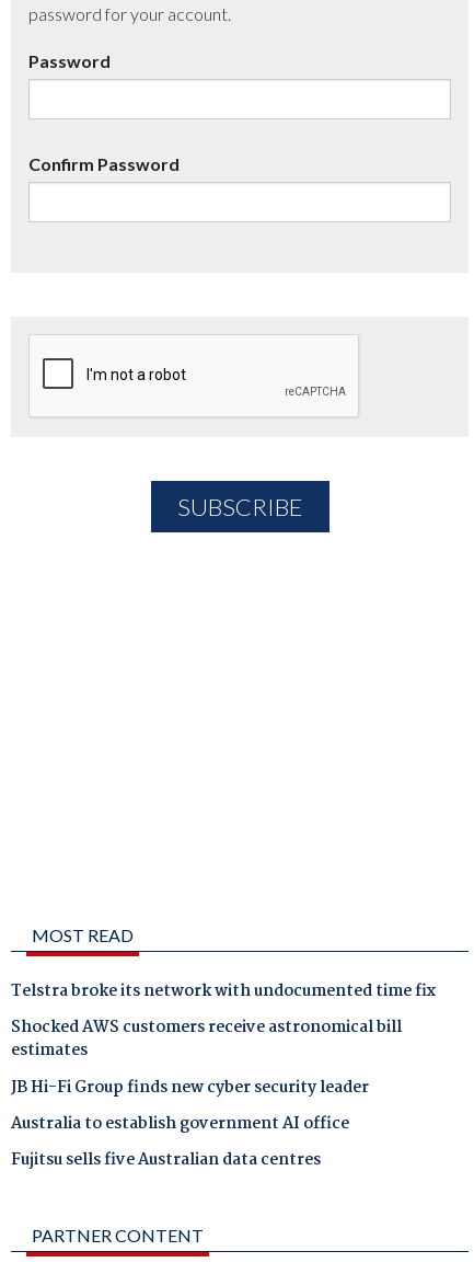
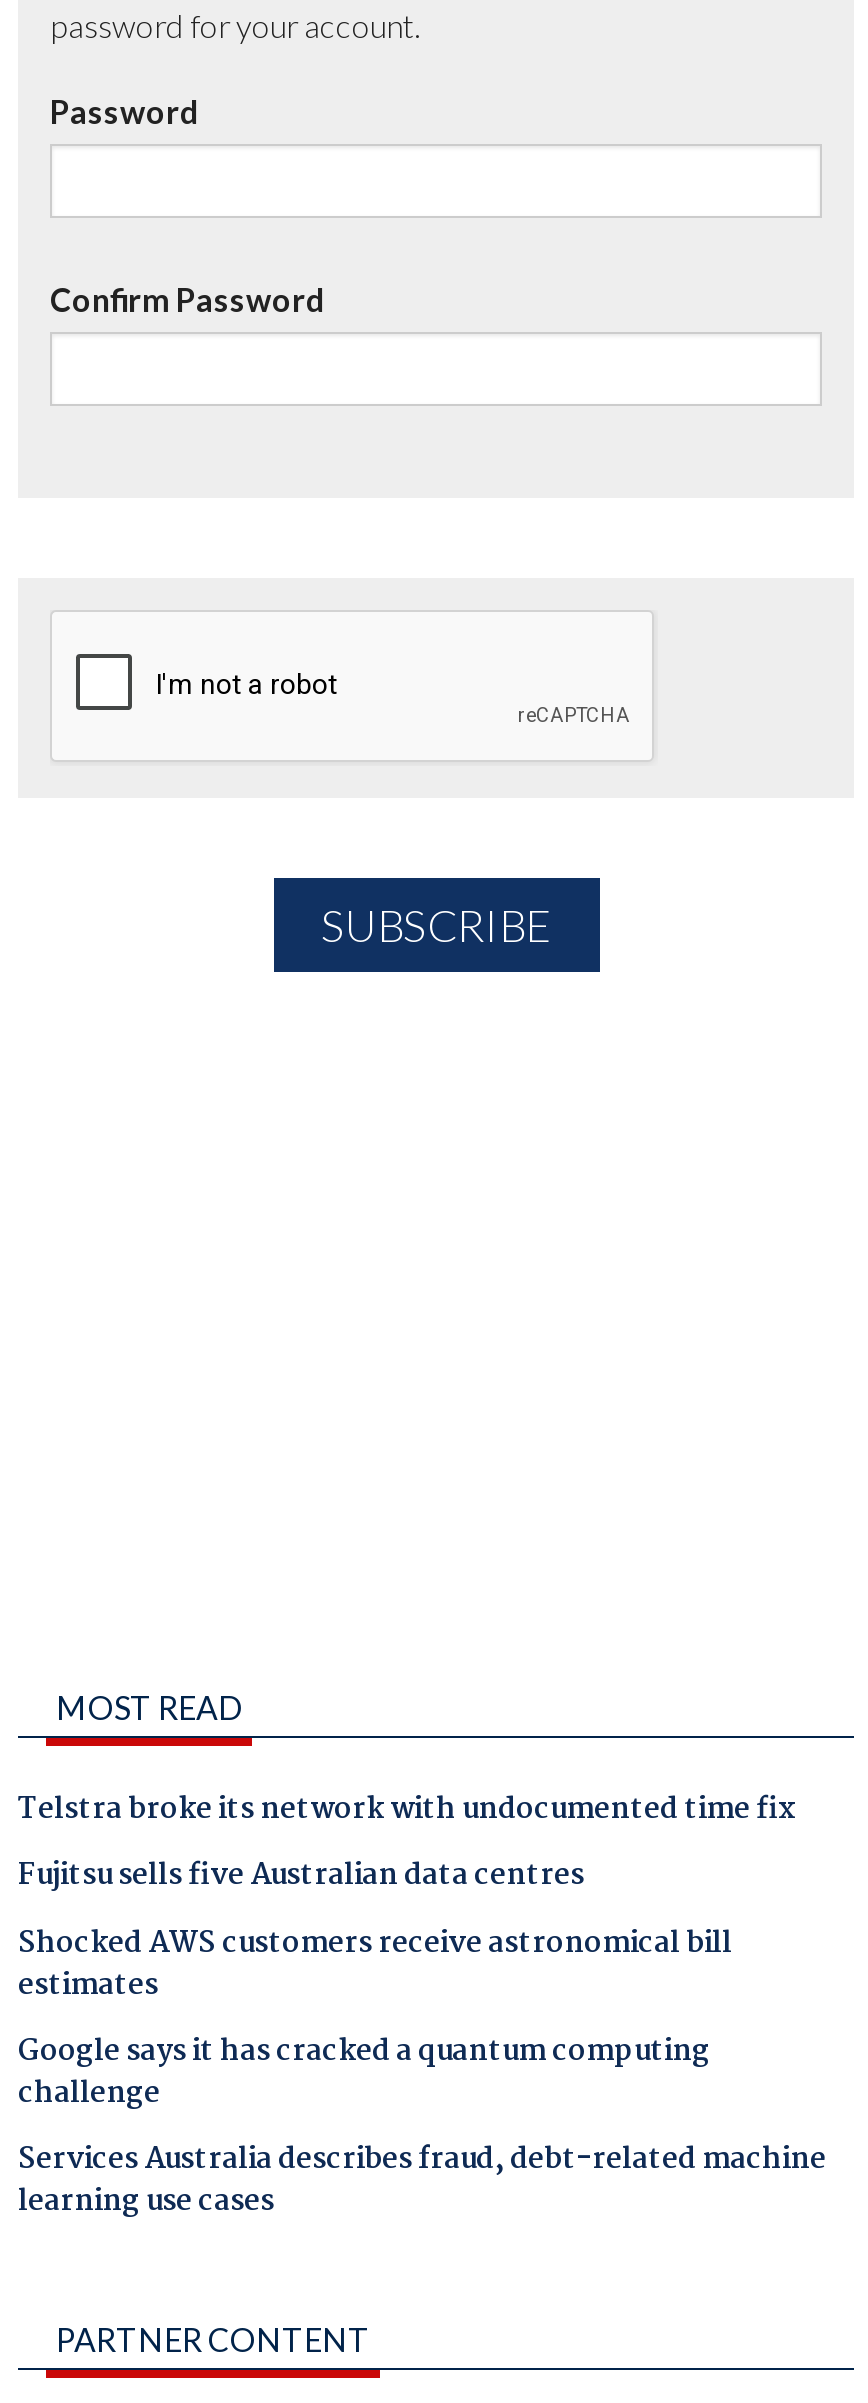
[11,1074,369,1137] JB Hi-Fi Group finds new cyber security leader | Australia to establish government AI office -> [18,2028,826,2226] Google says it has cracked a quantum computing | challenge | Services Australia describes fraud, debt-related machine | learning use cases
moved [11,1147,321,1173] -> [18,1853,584,1901]: Fujitsu sells five Australian data centres

